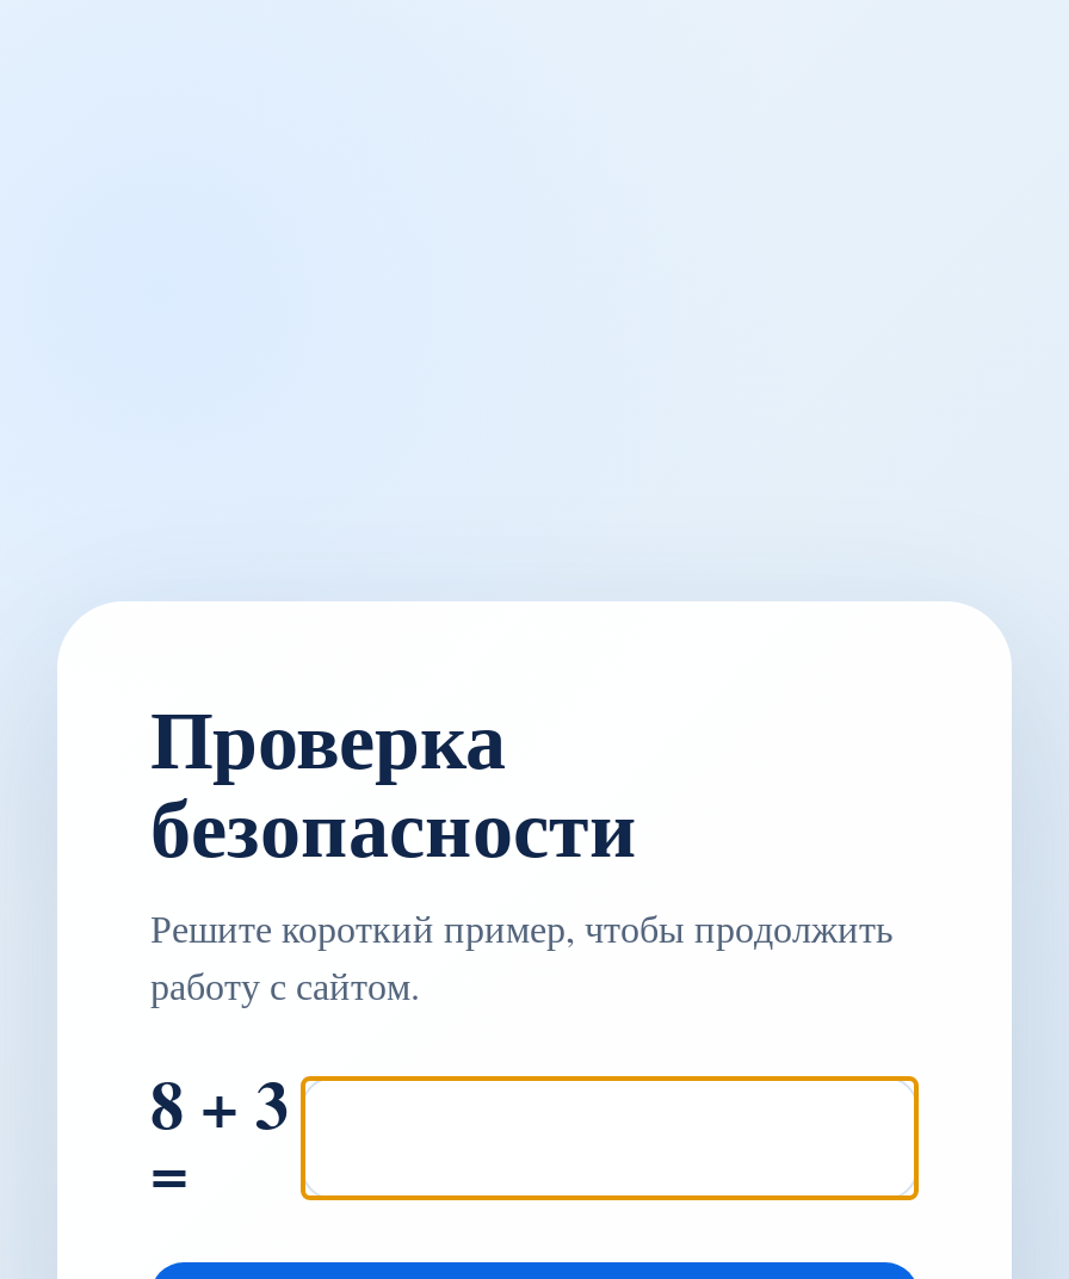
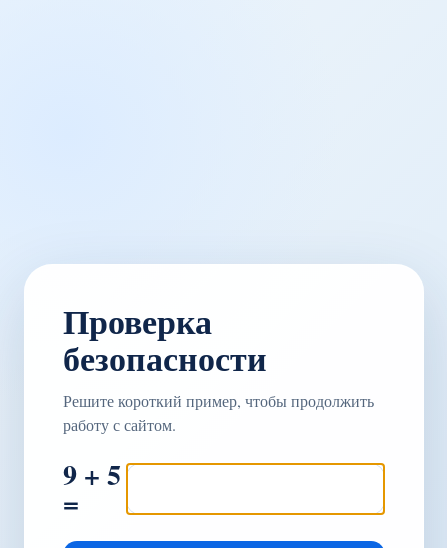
[150,1055,289,1153] 8 + 3 -> [63,454,121,495] 9 + 5

